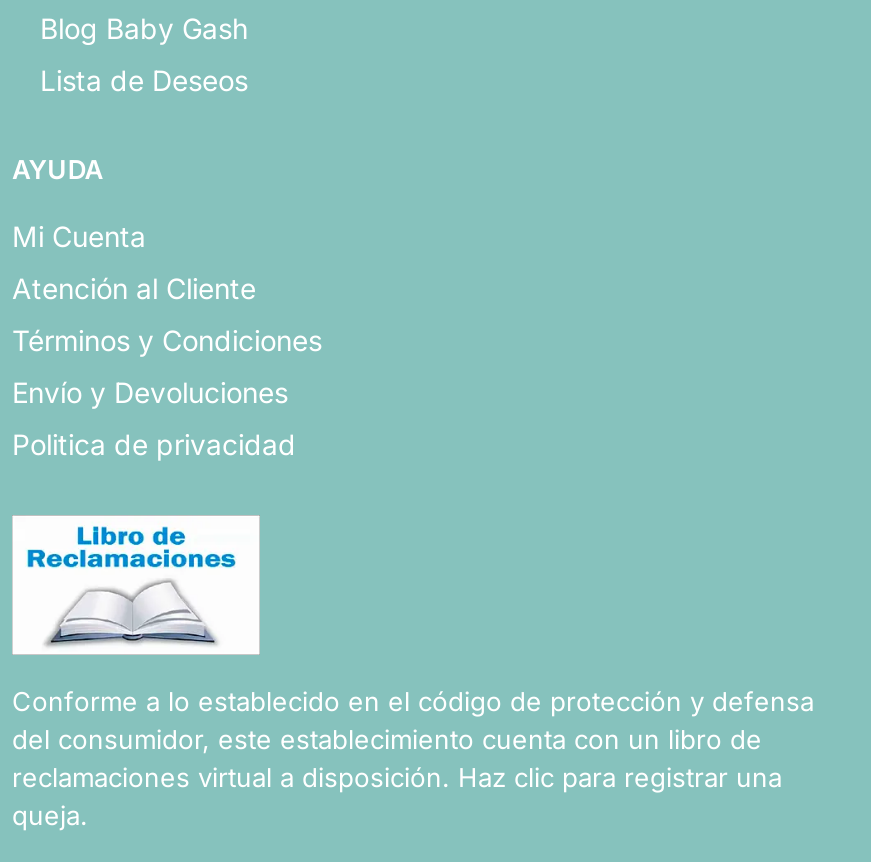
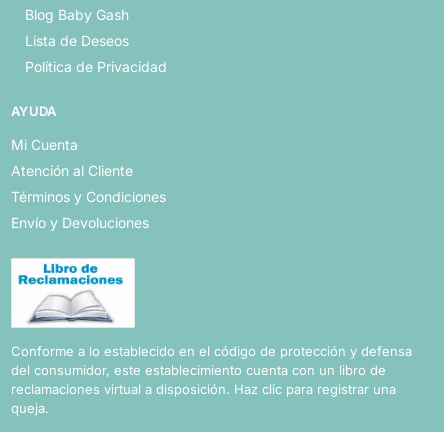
none -> [25,58,167,75] Política de Privacidad
moved [12,154,322,409] -> [11,103,166,231]: AYUDA | Mi Cuenta | Atención al Cliente | Términos y Condiciones | Envío y Devoluciones
[12,427,296,461] Politica de privacidad -> none

